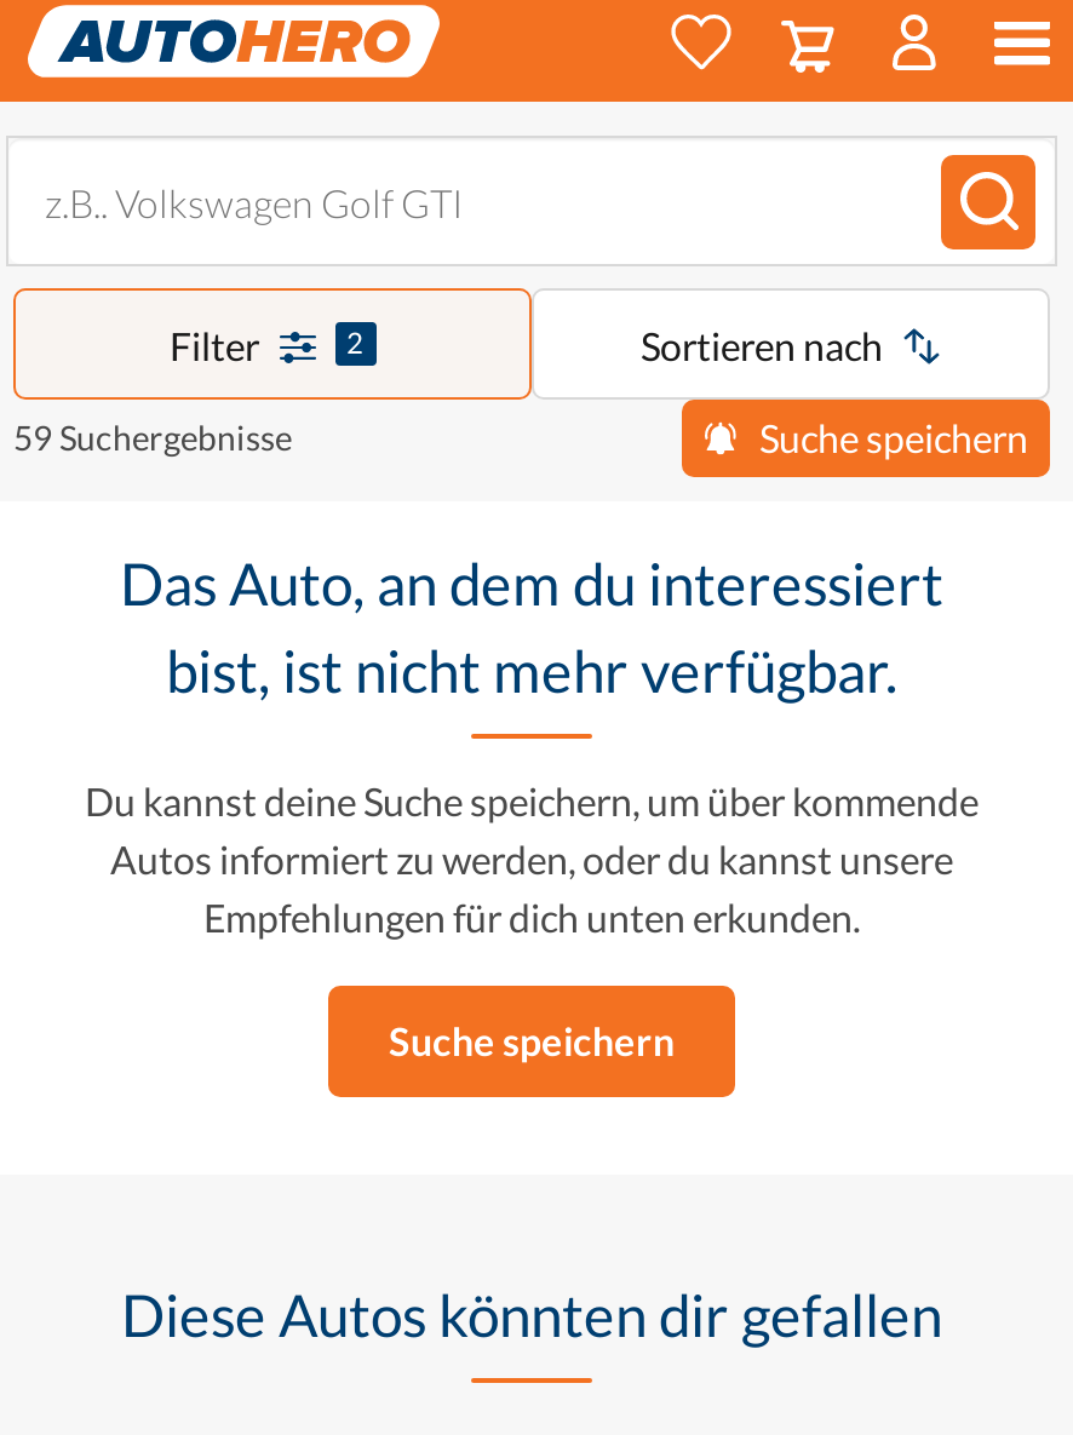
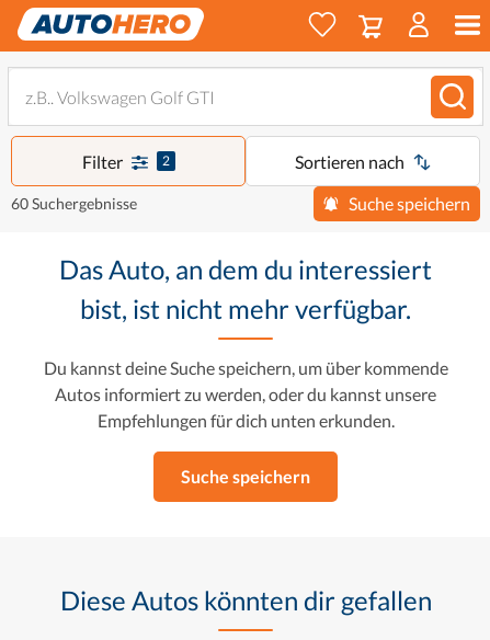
[13,417,292,458] 59 Suchergebnisse -> [11,194,137,213] 60 Suchergebnisse

